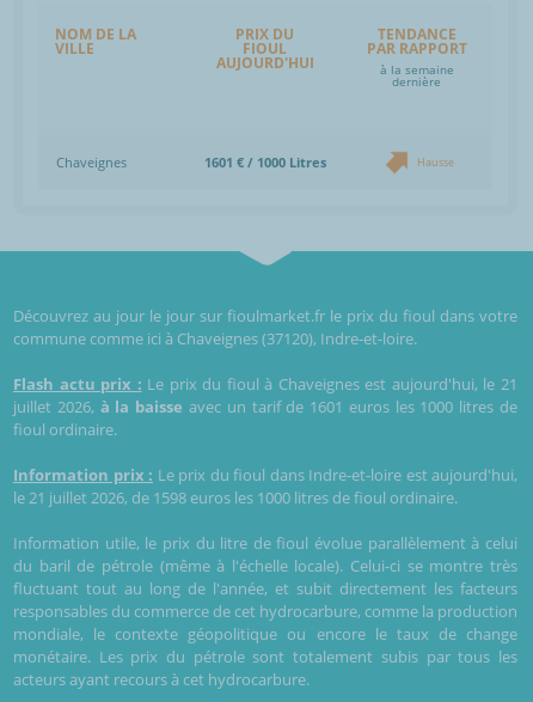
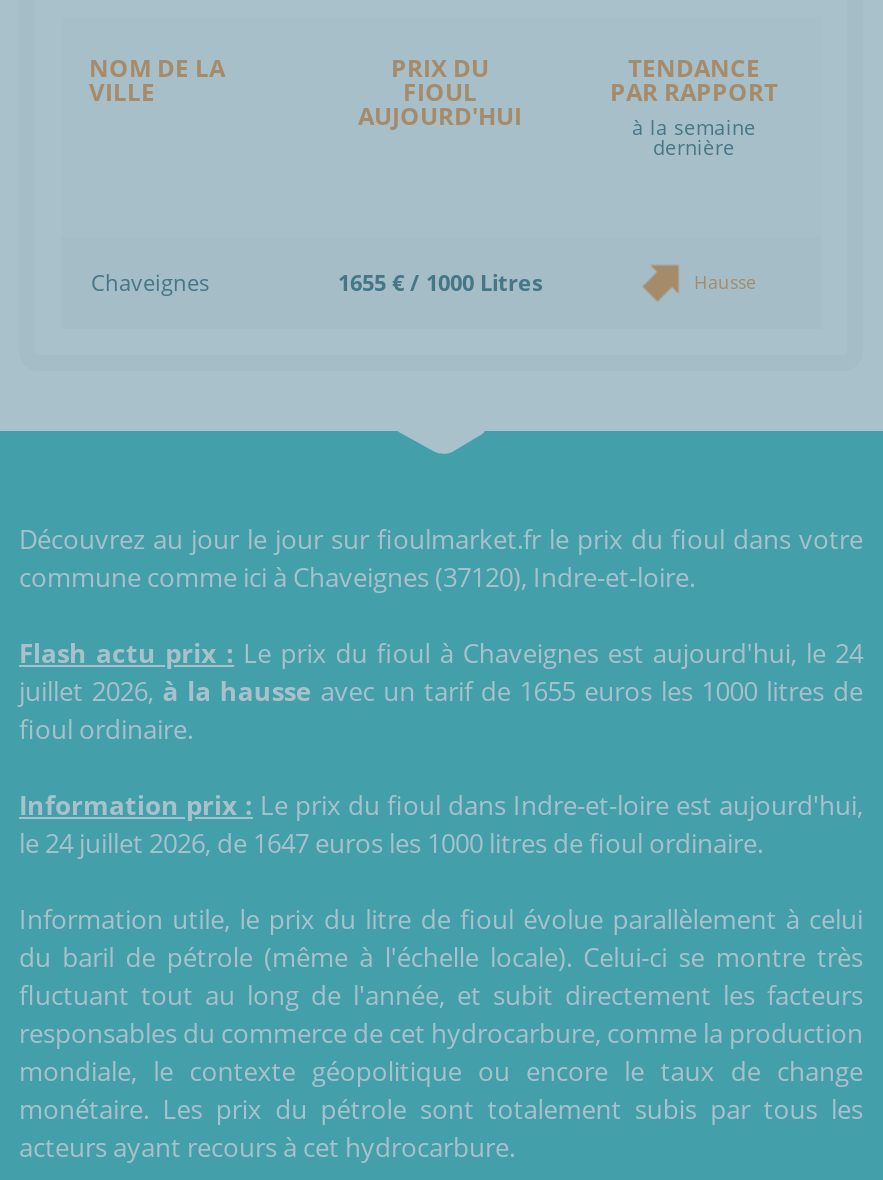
[204,153,326,171] 1601 € / 1000 Litres -> [338,267,542,297] 1655 € / 1000 Litres
[13,373,517,394] Flash actu prix : Le prix du fioul à Chaveignes est aujourd'hui, le 21 -> [19,635,863,671] Flash actu prix : Le prix du fioul à Chaveignes est aujourd'hui, le 24
[13,396,517,417] juillet 2026, à la baisse avec un tarif de 1601 euros les 1000 litres de -> [19,673,863,709] juillet 2026, à la hausse avec un tarif de 1655 euros les 1000 litres de
[13,486,458,508] le 21 juillet 2026, de 1598 euros les 1000 litres de fioul ordinaire. -> [19,825,763,861] le 24 juillet 2026, de 1647 euros les 1000 litres de fioul ordinaire.

